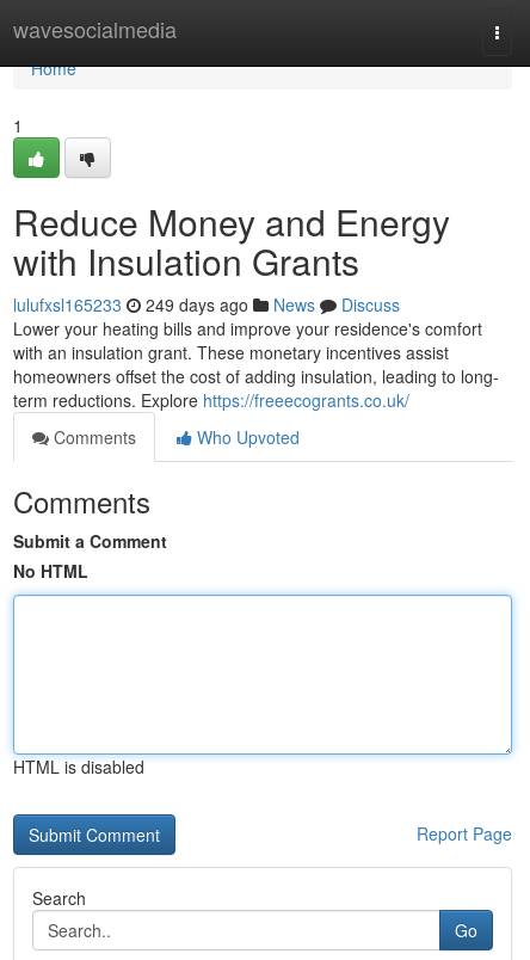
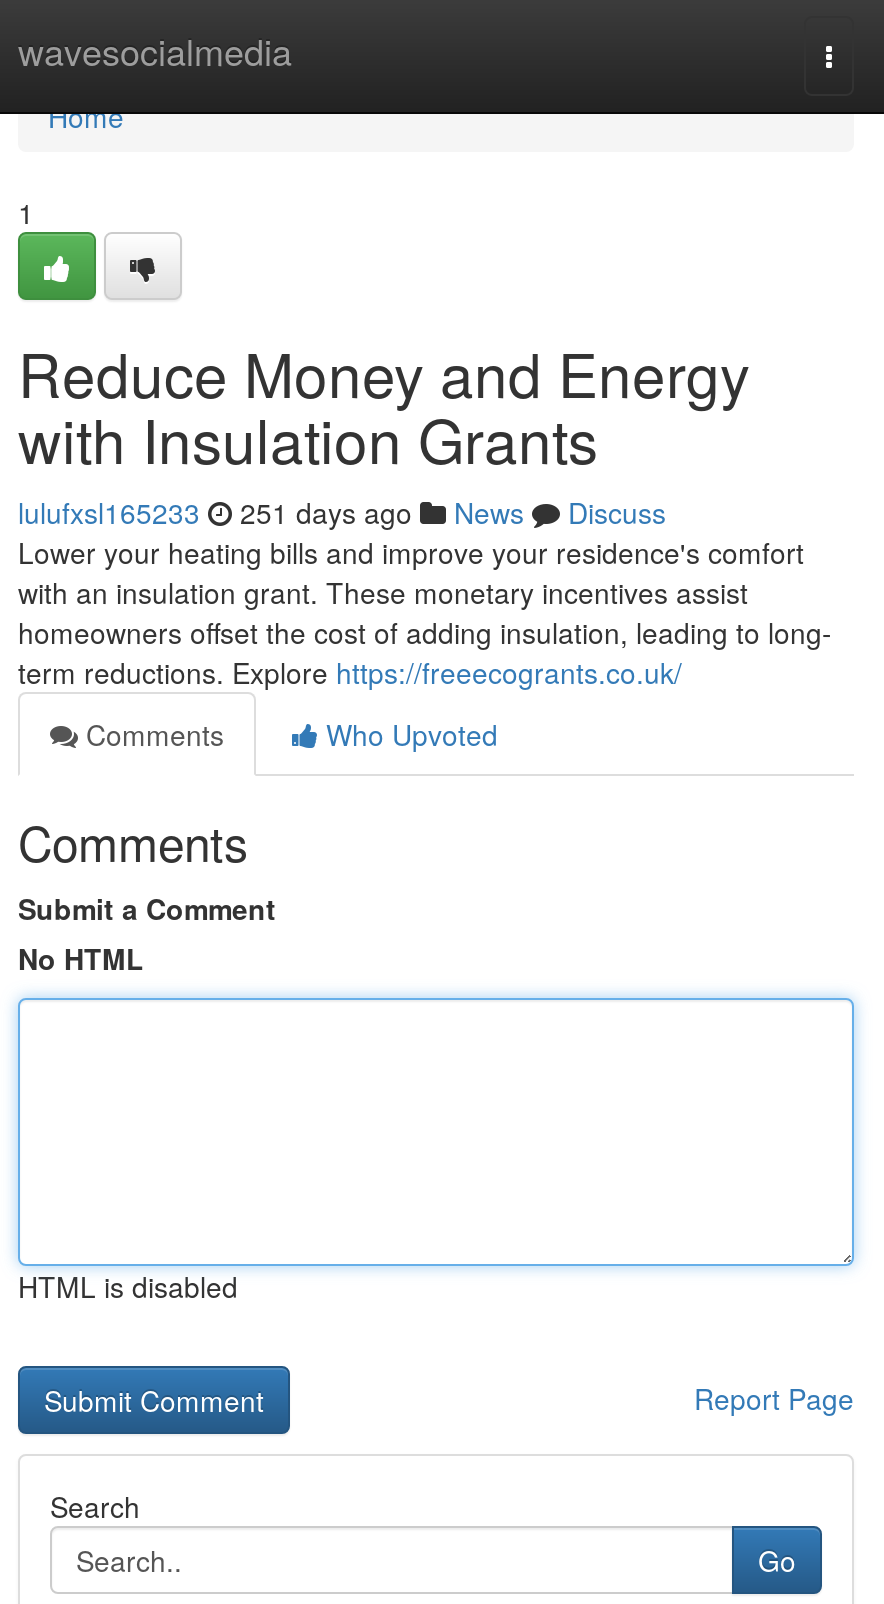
[13,293,400,316] lulufxsl165233 249 days ago News Discuss -> [18,492,666,532] lulufxsl165233 251 days ago News Discuss

